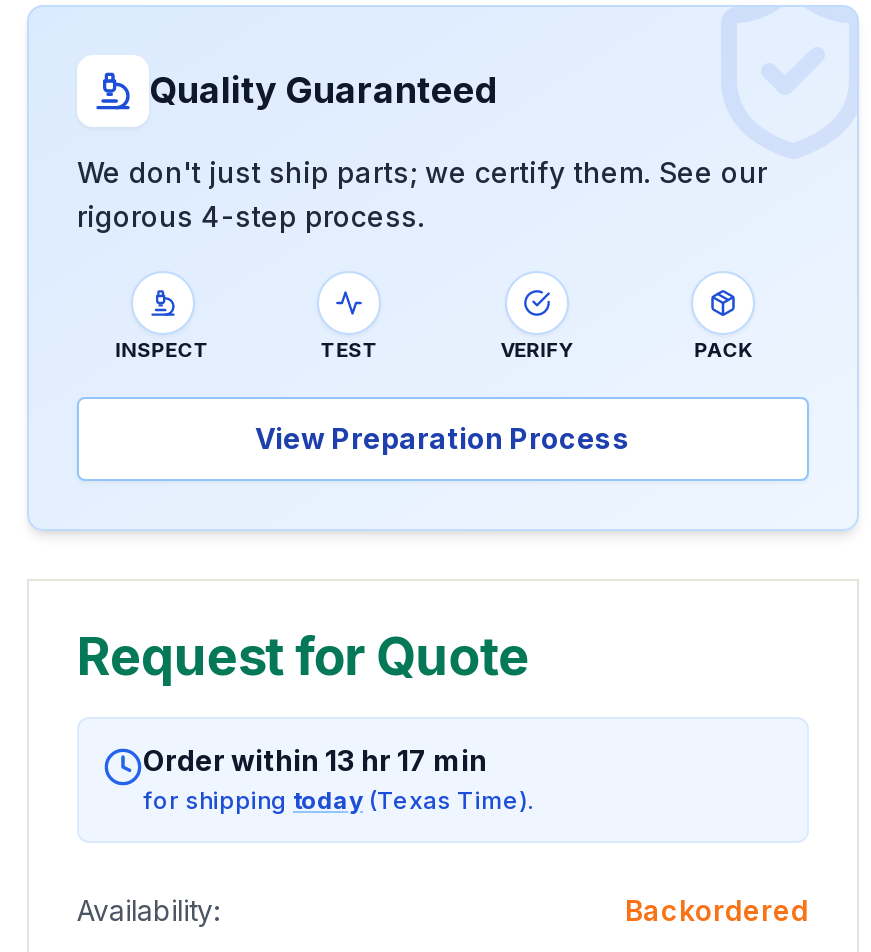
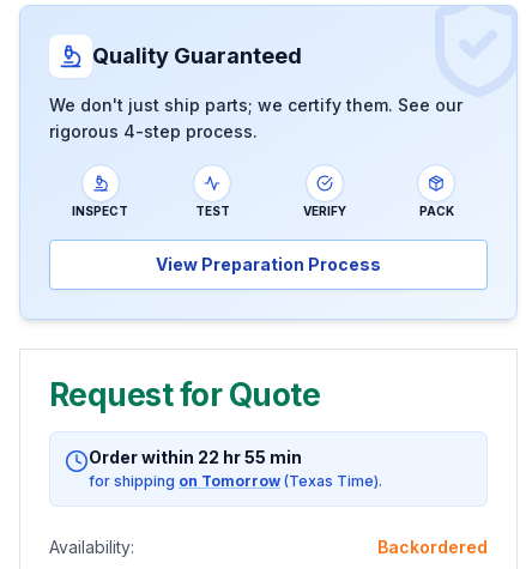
[143,744,533,816] Order within 13 hr 17 min | for shipping today (Texas Time). -> [89,447,382,490] Order within 22 hr 55 min | for shipping on Tomorrow (Texas Time).

